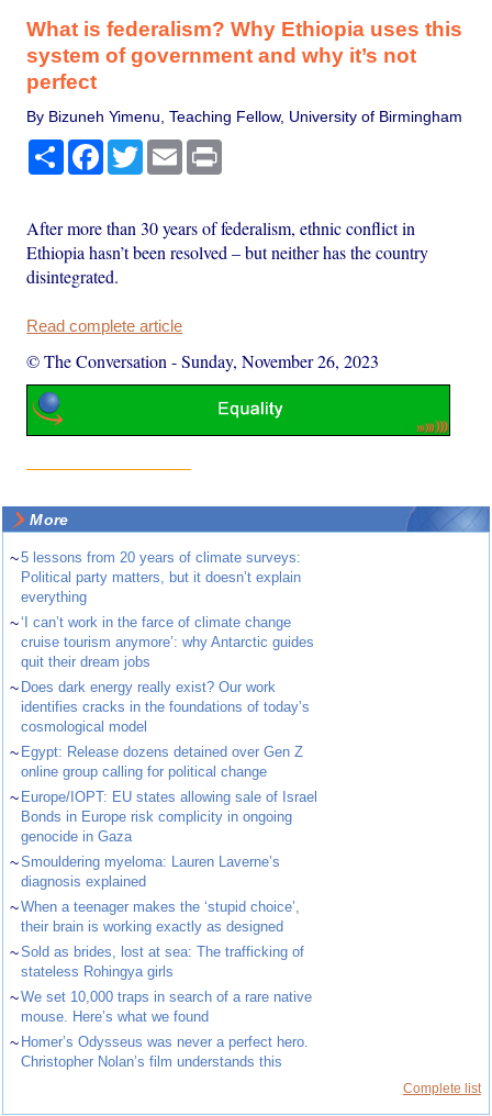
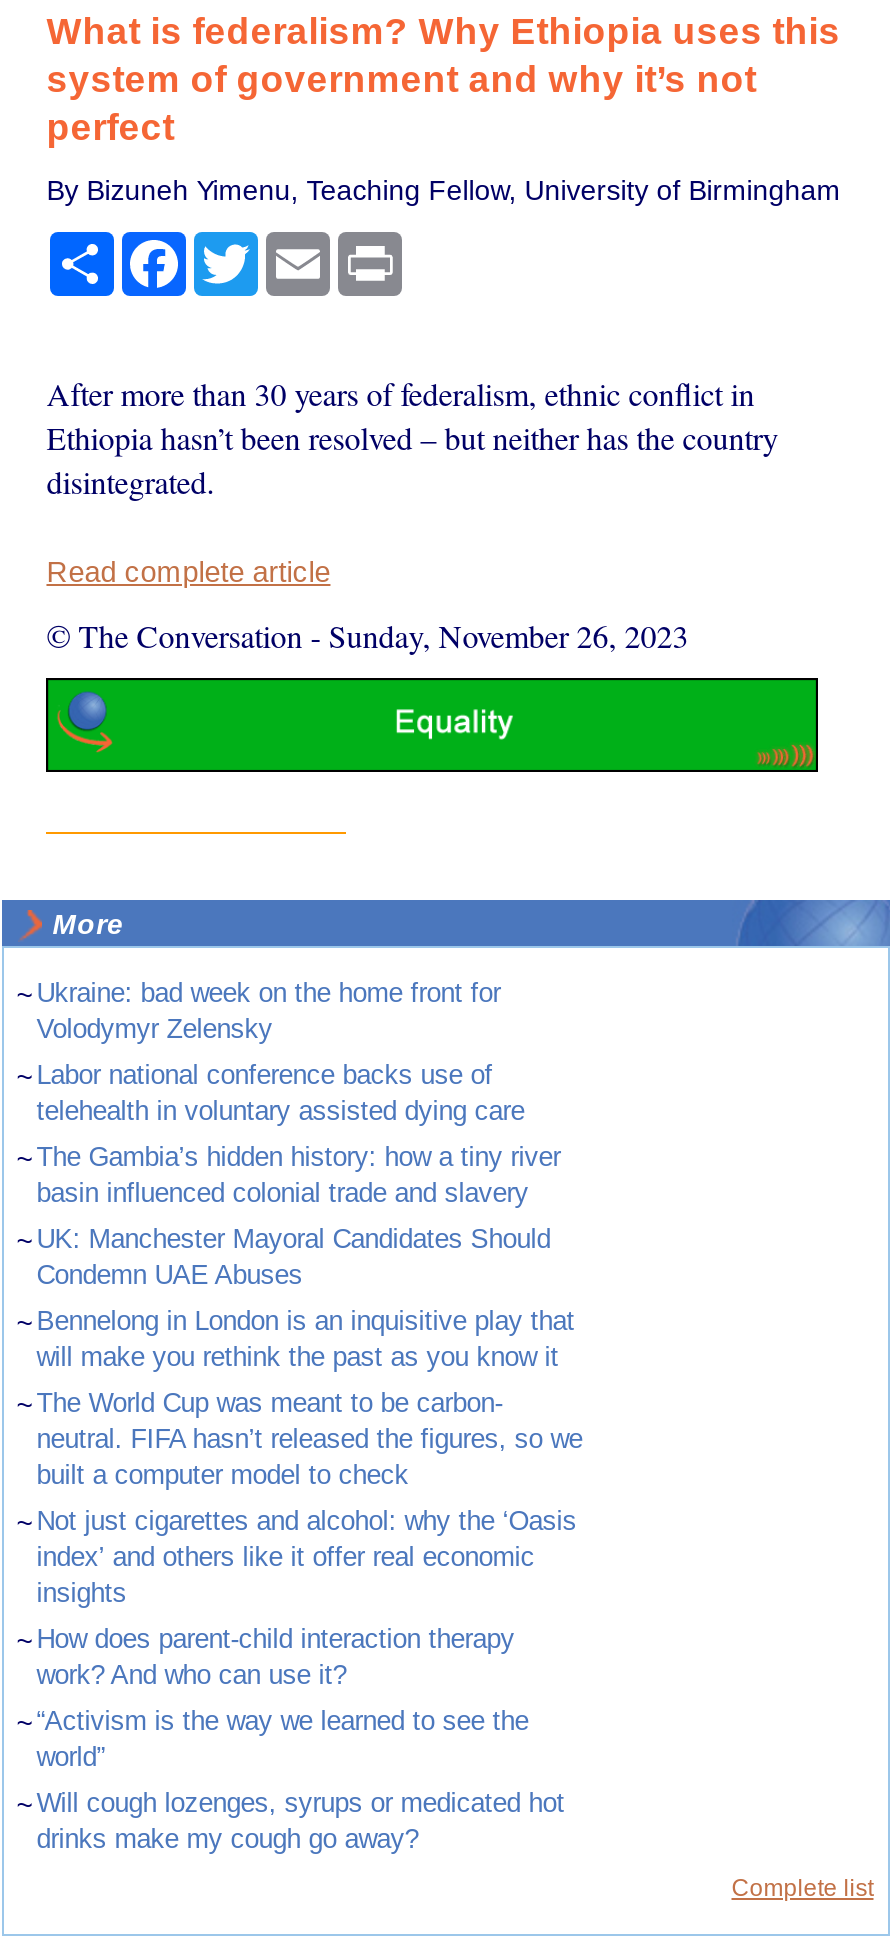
[10,550,301,606] ~ 5 lessons from 20 years of climate surveys: | Political party matters, but it doesn’t explain | everything -> [16,979,500,1045] ~ Ukraine: bad week on the home front for | Volodymyr Zelensky
[10,615,314,671] ~ ‘I can’t work in the farce of climate change | cruise tourism anymore’: why Antarctic guides | quit their dream jobs -> [16,1061,524,1127] ~ Labor national conference backs use of | telehealth in voluntary assisted dying care
[10,679,310,735] ~ Does dark energy really exist? Our work | identifies cracks in the foundations of today’s | cosmological model -> [16,1143,560,1209] ~ The Gambia’s hidden history: how a tiny river | basin influenced colonial trade and slavery
[10,744,303,780] ~ Egypt: Release dozens detained over Gen Z | online group calling for political change -> [16,1225,550,1291] ~ UK: Manchester Mayoral Candidates Should | Condemn UAE Abuses
[10,789,318,845] ~ Europe/IOPT: EU states allowing sale of Israel | Bonds in Europe risk complicity in ongoing | genocide in Gaza -> [16,1307,574,1373] ~ Bennelong in London is an inquisitive play that | will make you rethink the past as you know it
[10,854,280,890] ~ Smouldering myeloma: Lauren Laverne’s | diagnosis explained -> [16,1389,582,1491] ~ The World Cup was meant to be carbon- | neutral. FIFA hasn’t released the figures, so we | built a computer model to check
[10,899,300,935] ~ When a teenager makes the ‘stupid choice’, | their brain is working exactly as designed -> [16,1507,576,1609] ~ Not just cigarettes and alcohol: why the ‘Oasis | index’ and others like it offer real economic | insights
[10,944,304,980] ~ Sold as brides, lost at sea: The trafficking of | stateless Rohingya girls -> [16,1625,514,1691] ~ How does parent-child interaction therapy | work? And who can use it?
[10,989,312,1025] ~ We set 10,000 traps in search of a rare native | mouse. Here’s what we found -> [16,1707,528,1773] ~ “Activism is the way we learned to see the | world”
[10,1034,309,1070] ~ Homer’s Odysseus was never a perfect hero. | Christopher Nolan’s film understands this -> [16,1789,564,1855] ~ Will cough lozenges, syrups or medicated hot | drinks make my cough go away?

